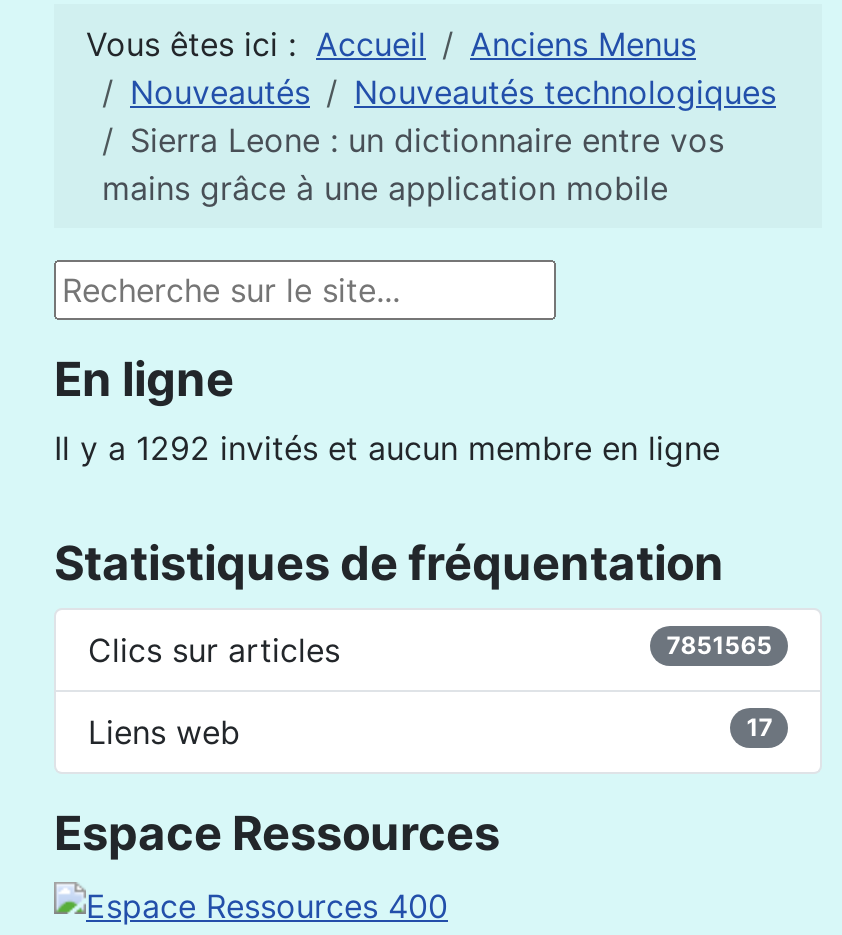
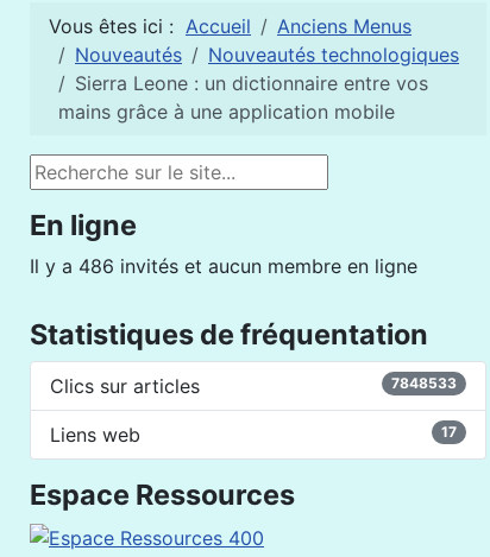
[54,428,720,468] Il y a 1292 invités et aucun membre en ligne -> [30,254,417,278] Il y a 486 invités et aucun membre en ligne
[666,630,772,660] 7851565 -> [392,374,457,392] 7848533

